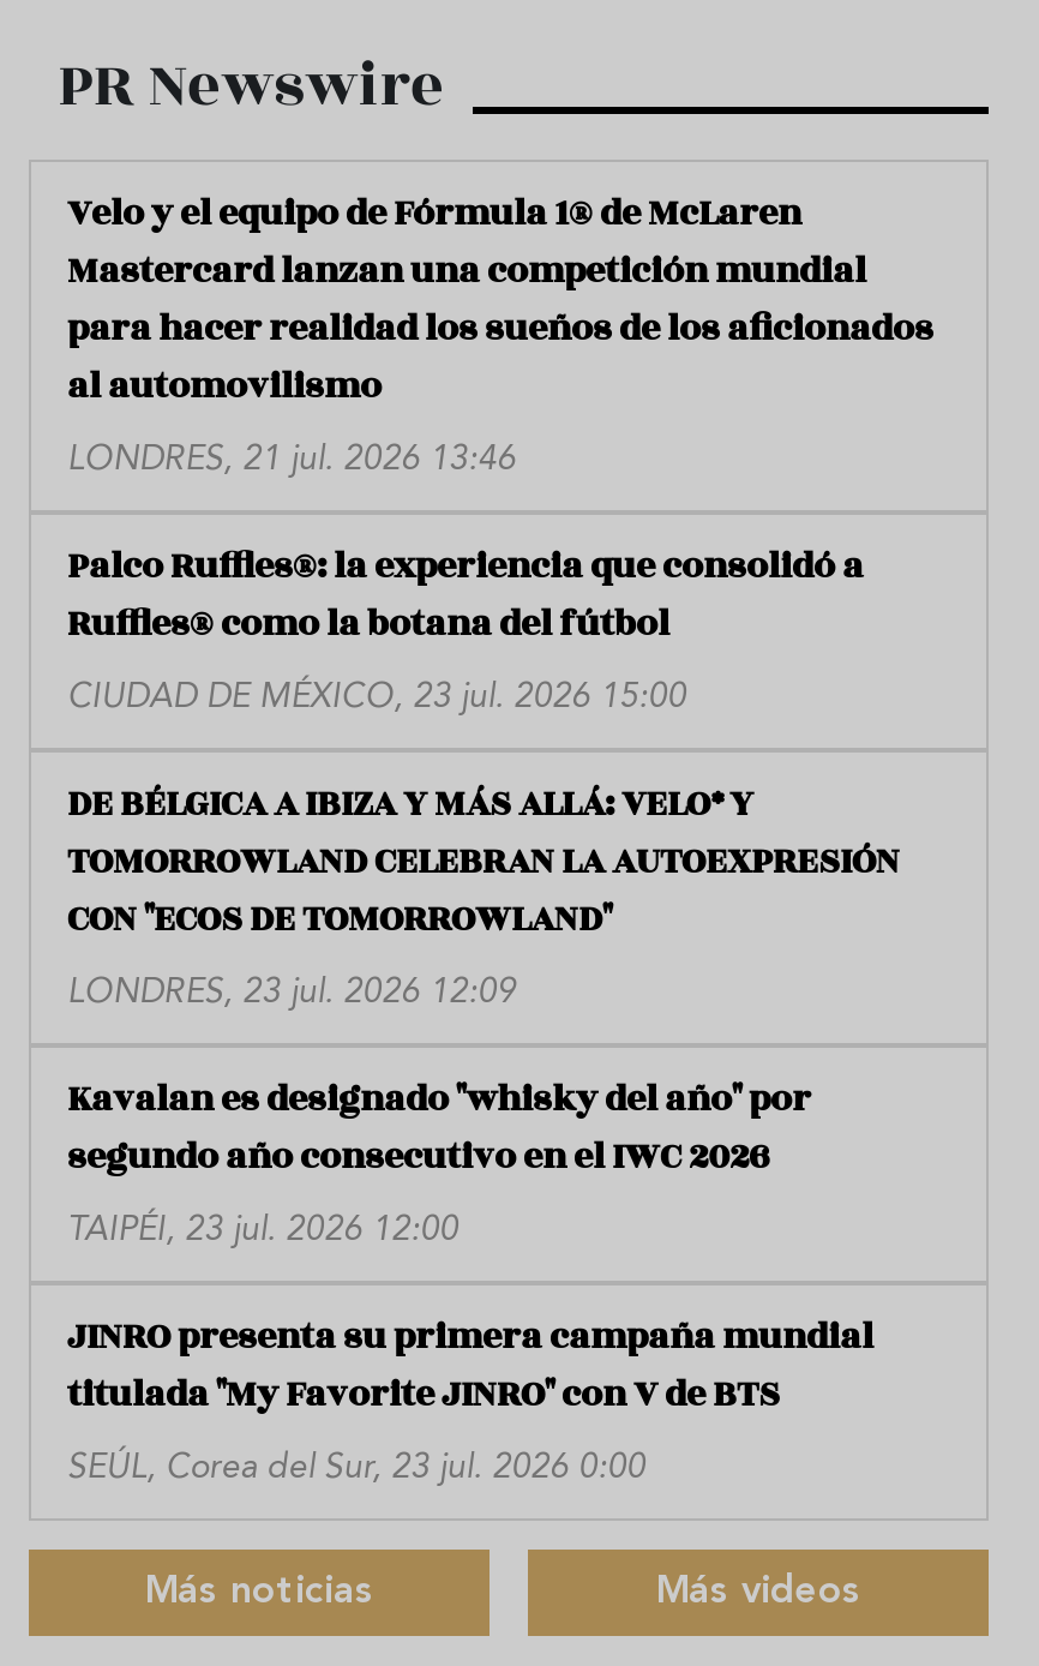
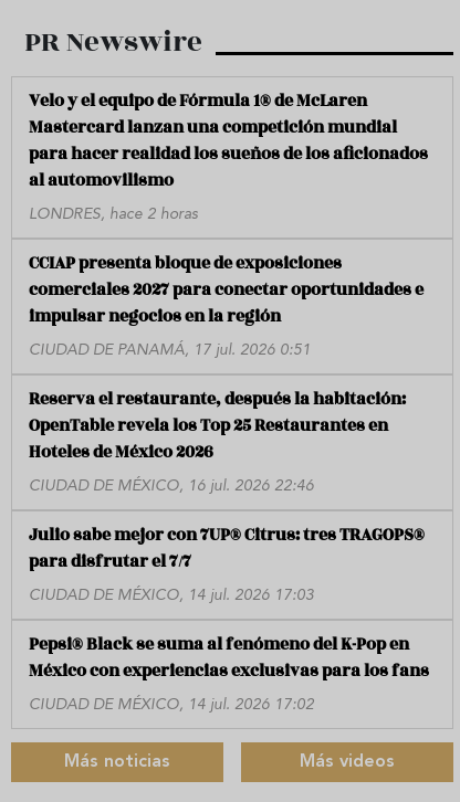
[67,444,516,477] LONDRES, 21 jul. 2026 13:46 -> [29,207,198,222] LONDRES, hace 2 horas
[67,540,864,653] Palco Ruffles®: la experiencia que consolidó a | Ruffles® como la botana del fútbol -> [29,251,424,330] CCIAP presenta bloque de exposiciones | comerciales 2027 para conectar oportunidades e | impulsar negocios en la región
[67,682,686,715] CIUDAD DE MÉXICO, 23 jul. 2026 15:00 -> [29,343,311,358] CIUDAD DE PANAMÁ, 17 jul. 2026 0:51
[67,778,900,948] DE BÉLGICA A IBIZA Y MÁS ALLÁ: VELO* Y | TOMORROWLAND CELEBRAN LA AUTOEXPRESIÓN | CON "ECOS DE TOMORROWLAND" -> [29,387,406,466] Reserva el restaurante, después la habitación: | OpenTable revela los Top 25 Restaurantes en | Hoteles de México 2026
[67,977,516,1010] LONDRES, 23 jul. 2026 12:09 -> [29,479,314,494] CIUDAD DE MÉXICO, 16 jul. 2026 22:46
[67,1073,811,1186] Kavalan es designado "whisky del año" por | segundo año consecutivo en el IWC 2026 -> [29,523,425,575] Julio sabe mejor con 7UP® Citrus: tres TRAGOPS® | para disfrutar el 7/7
[67,1214,458,1248] TAIPÉI, 23 jul. 2026 12:00 -> [29,588,314,604] CIUDAD DE MÉXICO, 14 jul. 2026 17:03
[67,1310,873,1423] JINRO presenta su primera campaña mundial | titulada "My Favorite JINRO" con V de BTS -> [29,632,429,684] Pepsi® Black se suma al fenómeno del K-Pop en | México con experiencias exclusivas para los fans
[67,1452,645,1486] SEÚL, Corea del Sur, 23 jul. 2026 0:00 -> [29,697,314,713] CIUDAD DE MÉXICO, 14 jul. 2026 17:02

